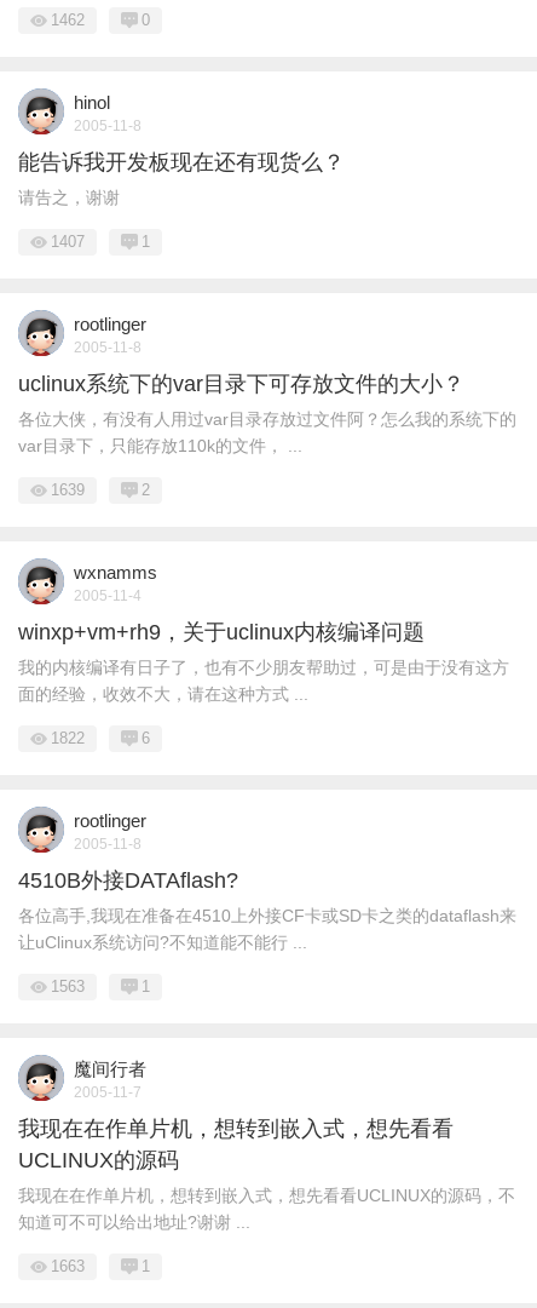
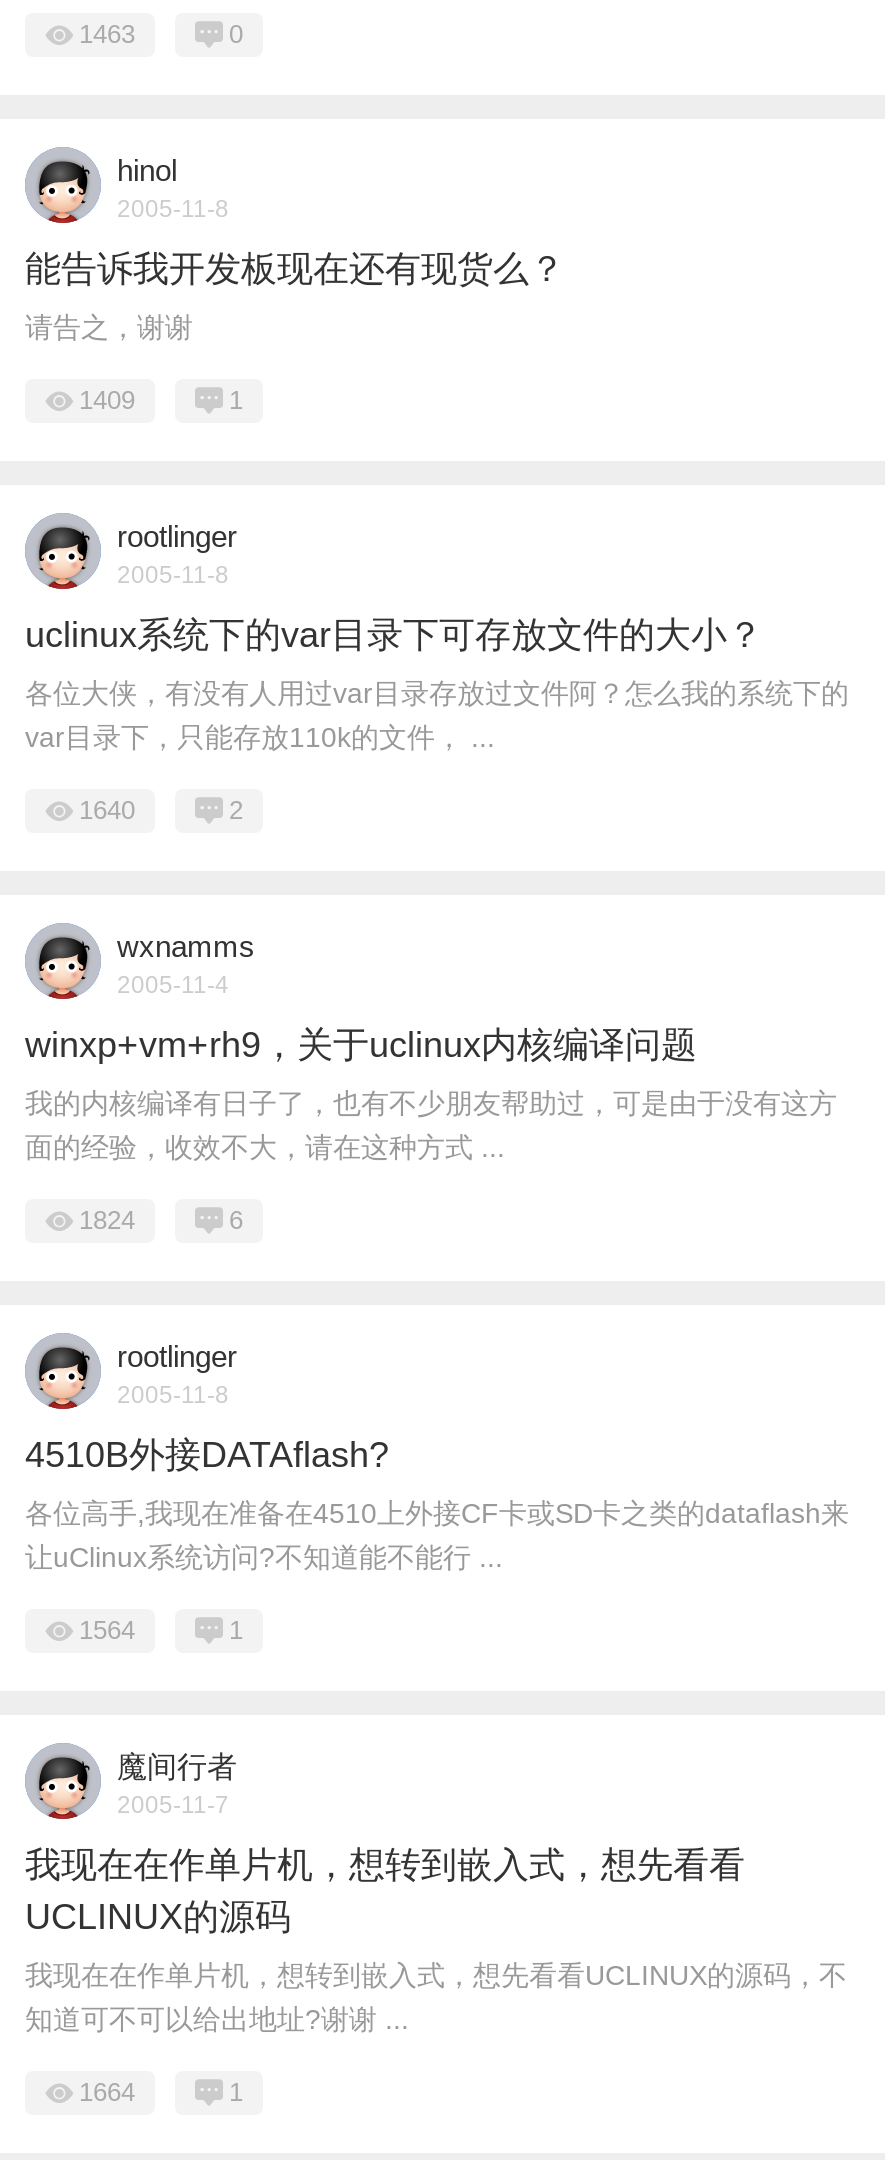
[51,11,85,29] 1462 -> [79,19,135,49] 1463
[51,233,85,251] 1407 -> [79,385,135,415] 1409
[51,481,85,499] 1639 -> [79,795,135,825] 1640
[51,729,85,747] 1822 -> [79,1205,135,1235] 1824
[51,977,85,996] 1563 -> [79,1615,135,1645] 1564
[51,1257,85,1275] 1663 -> [79,2077,135,2107] 1664

